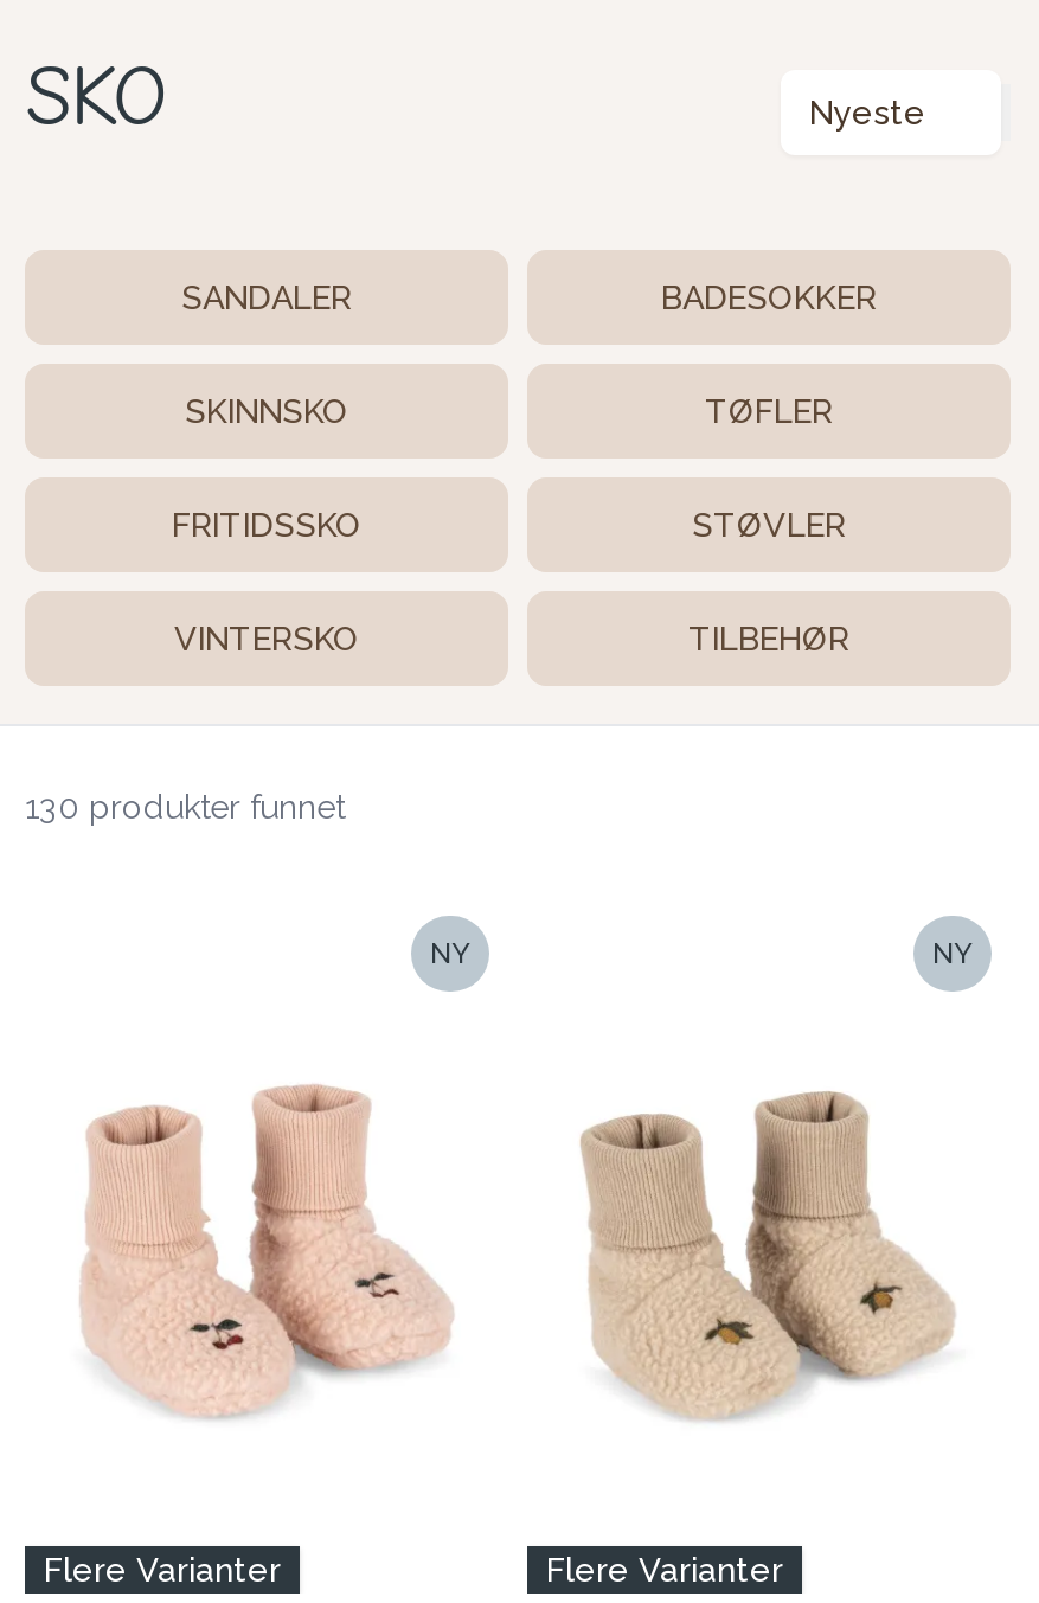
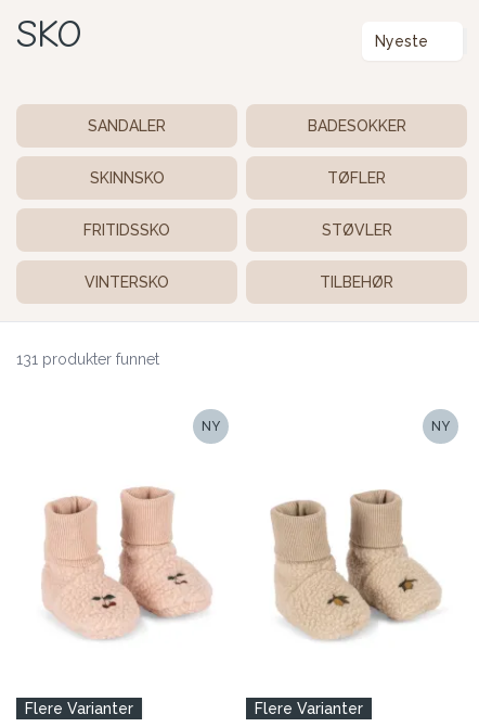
[25,788,345,826] 130 produkter funnet -> [16,350,159,368] 131 produkter funnet

